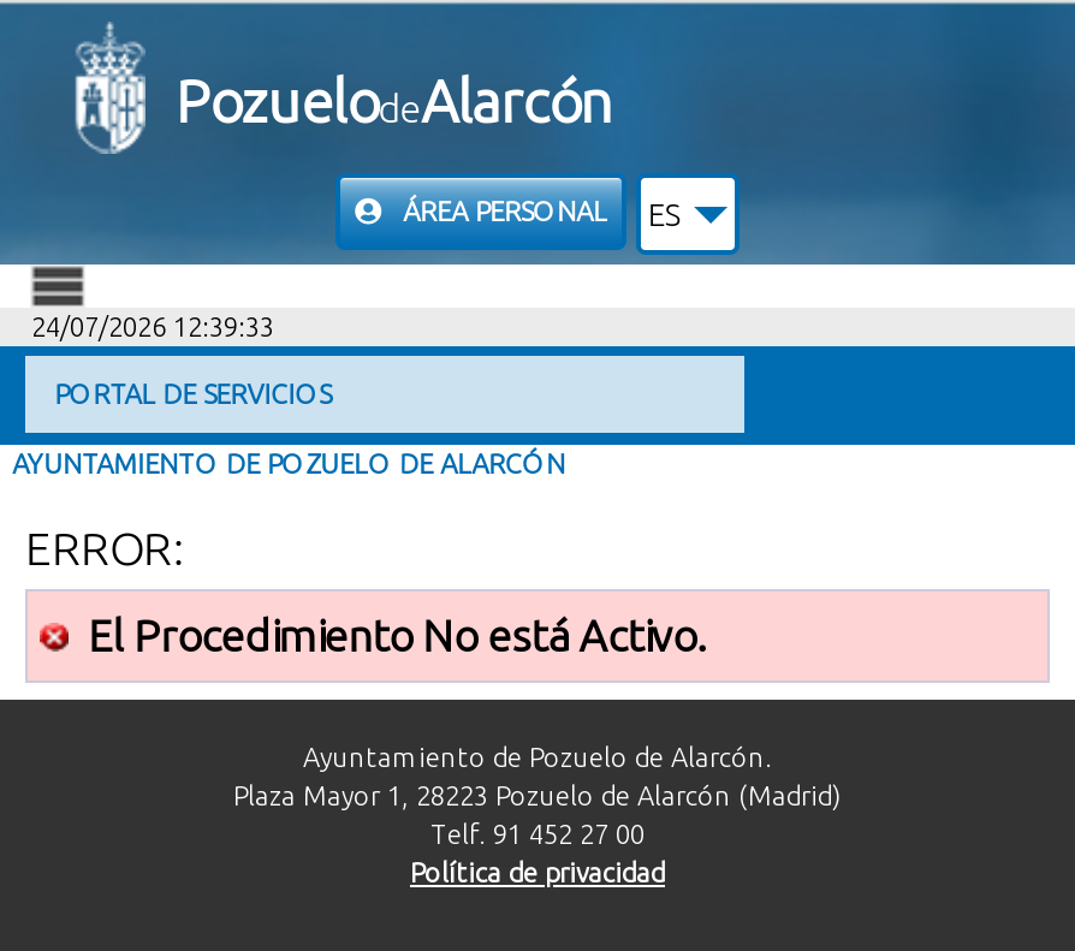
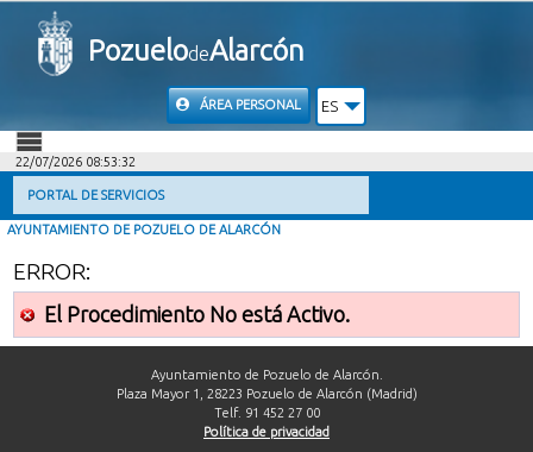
[31,312,274,341] 24/07/2026 12:39:33 -> [16,154,136,169] 22/07/2026 08:53:32

